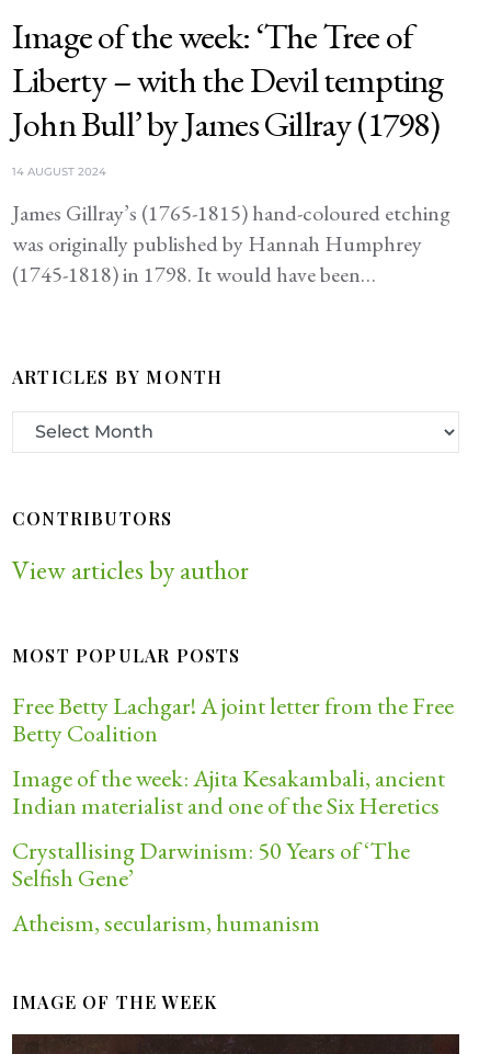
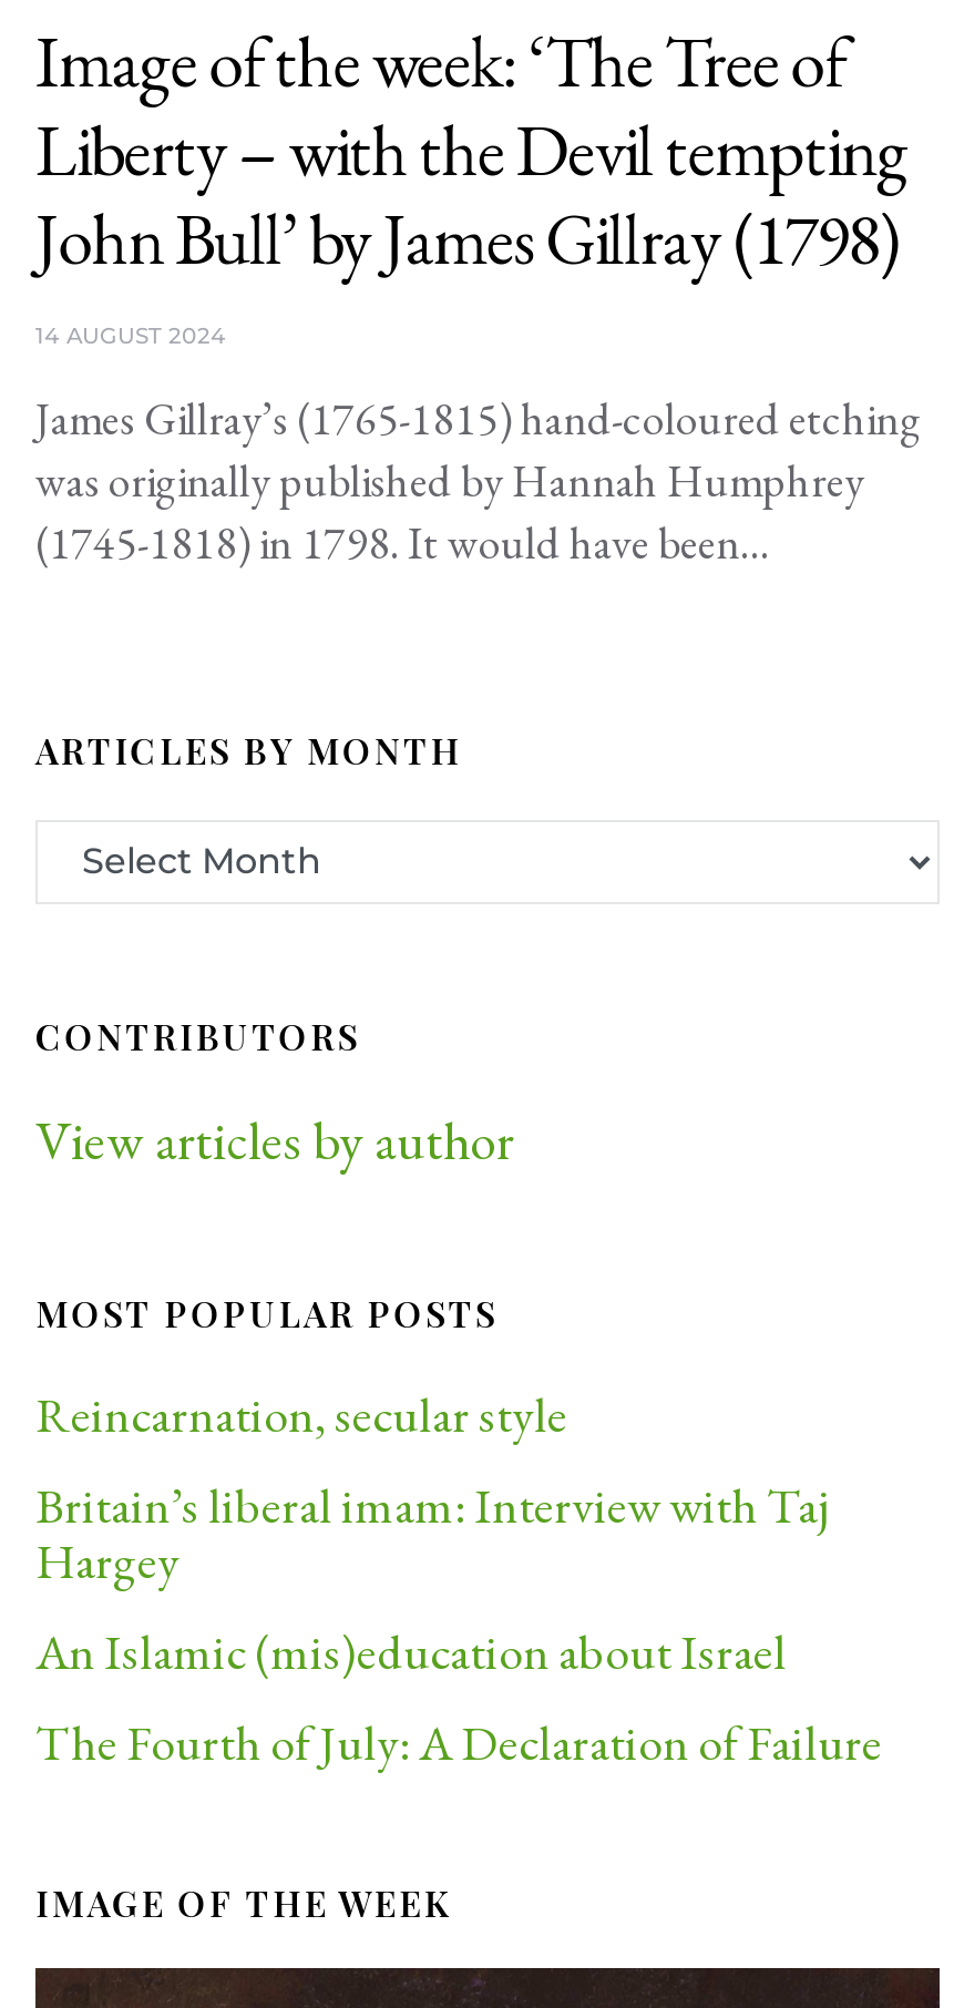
[12,689,454,938] Free Betty Lachgar! A joint letter from the Free | Betty Coalition | Image of the week: Ajita Kesakambali, ancient | Indian materialist and one of the Six Heretics | Crystallising Darwinism: 50 Years of ‘The | Selfish Gene’ | Atheism, secularism, humanism -> [35,1382,882,1774] Reincarnation, secular style | Britain’s liberal imam: Interview with Taj | Hargey | An Islamic (mis)education about Israel | The Fourth of July: A Declaration of Failure

